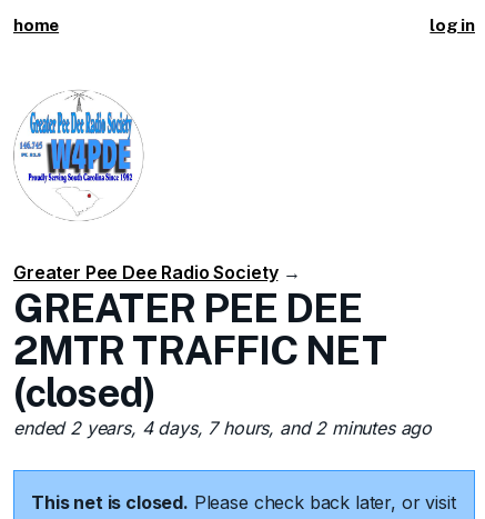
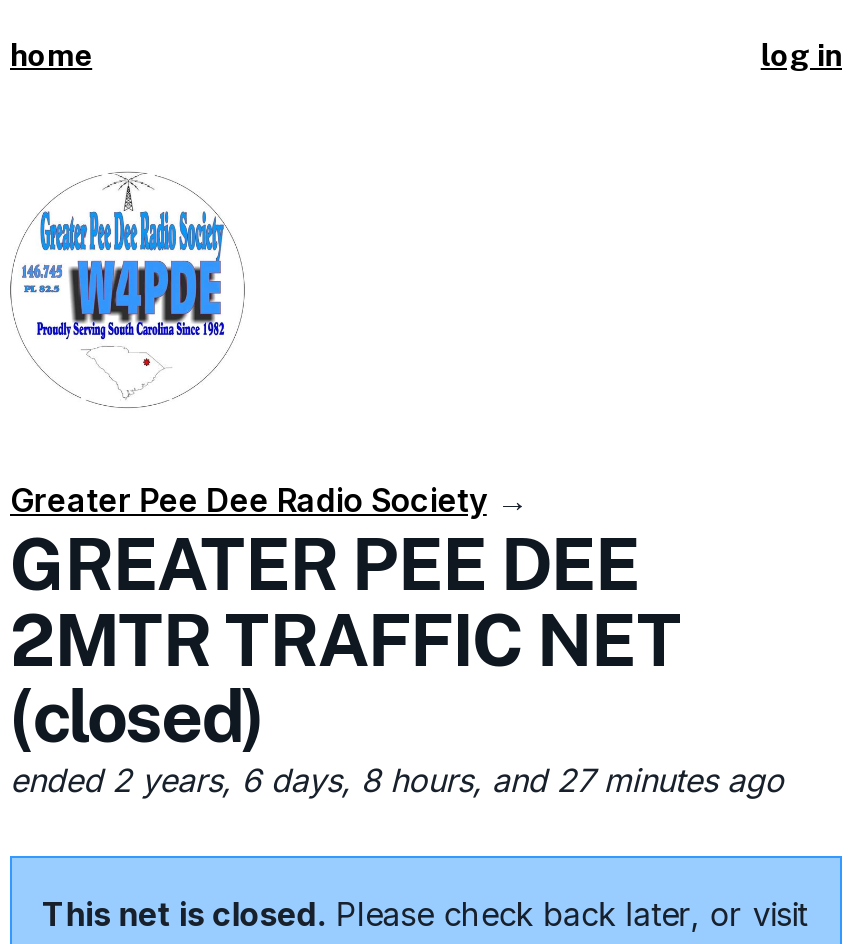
[13,417,432,439] ended 2 years, 4 days, 7 hours, and 2 minutes ago -> [10,760,784,800] ended 2 years, 6 days, 8 hours, and 27 minutes ago

